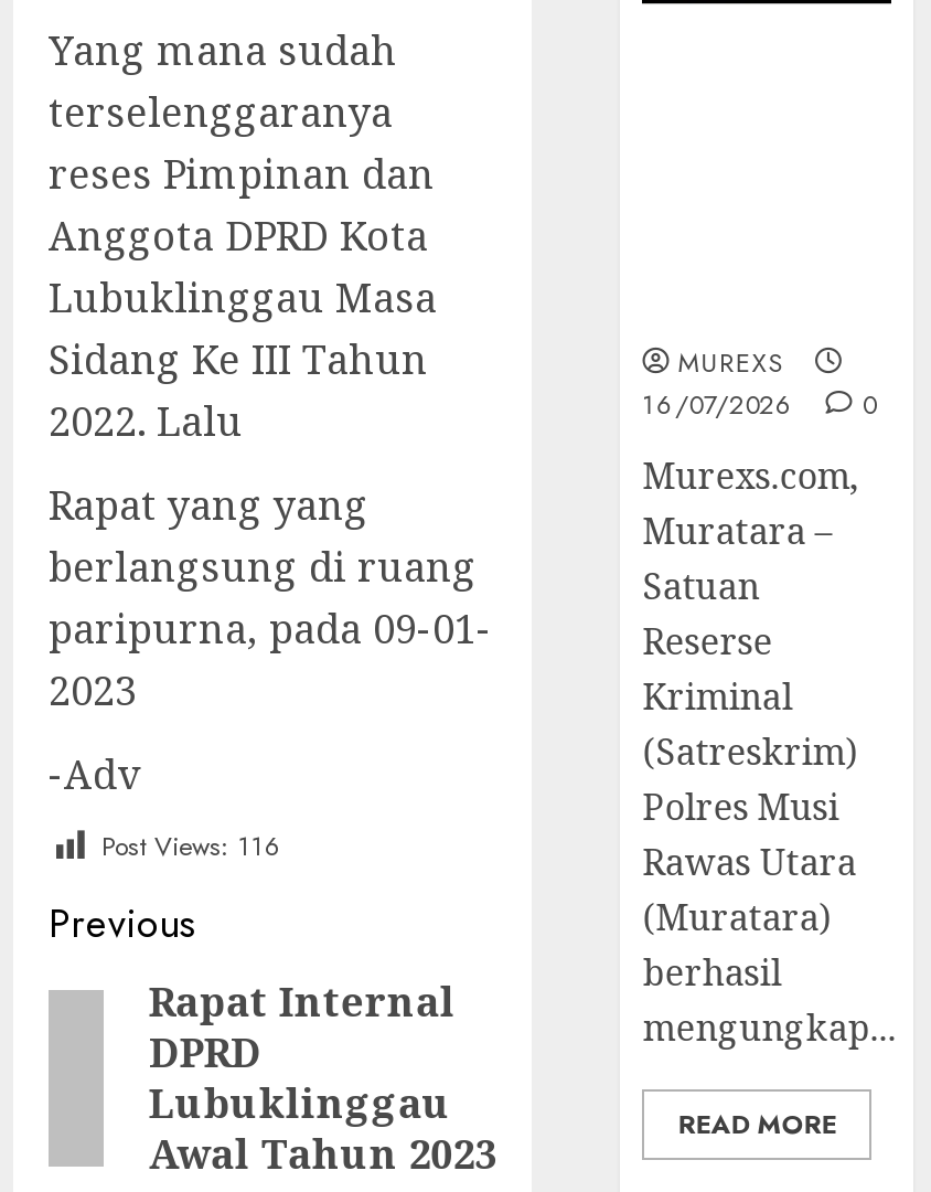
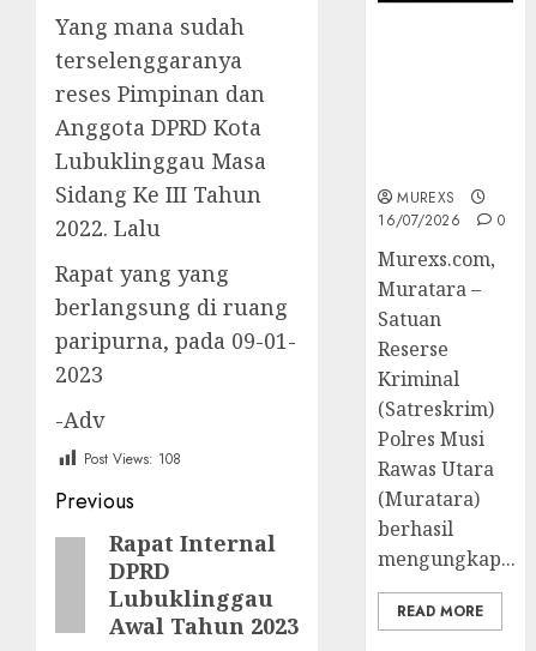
[101,826,282,866] Post Views: 116 -> [84,449,181,470] Post Views: 108

